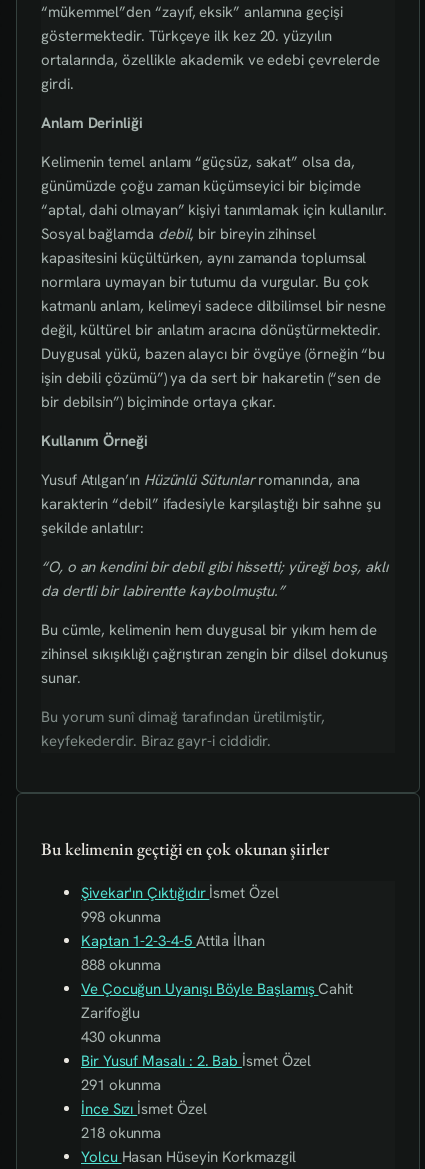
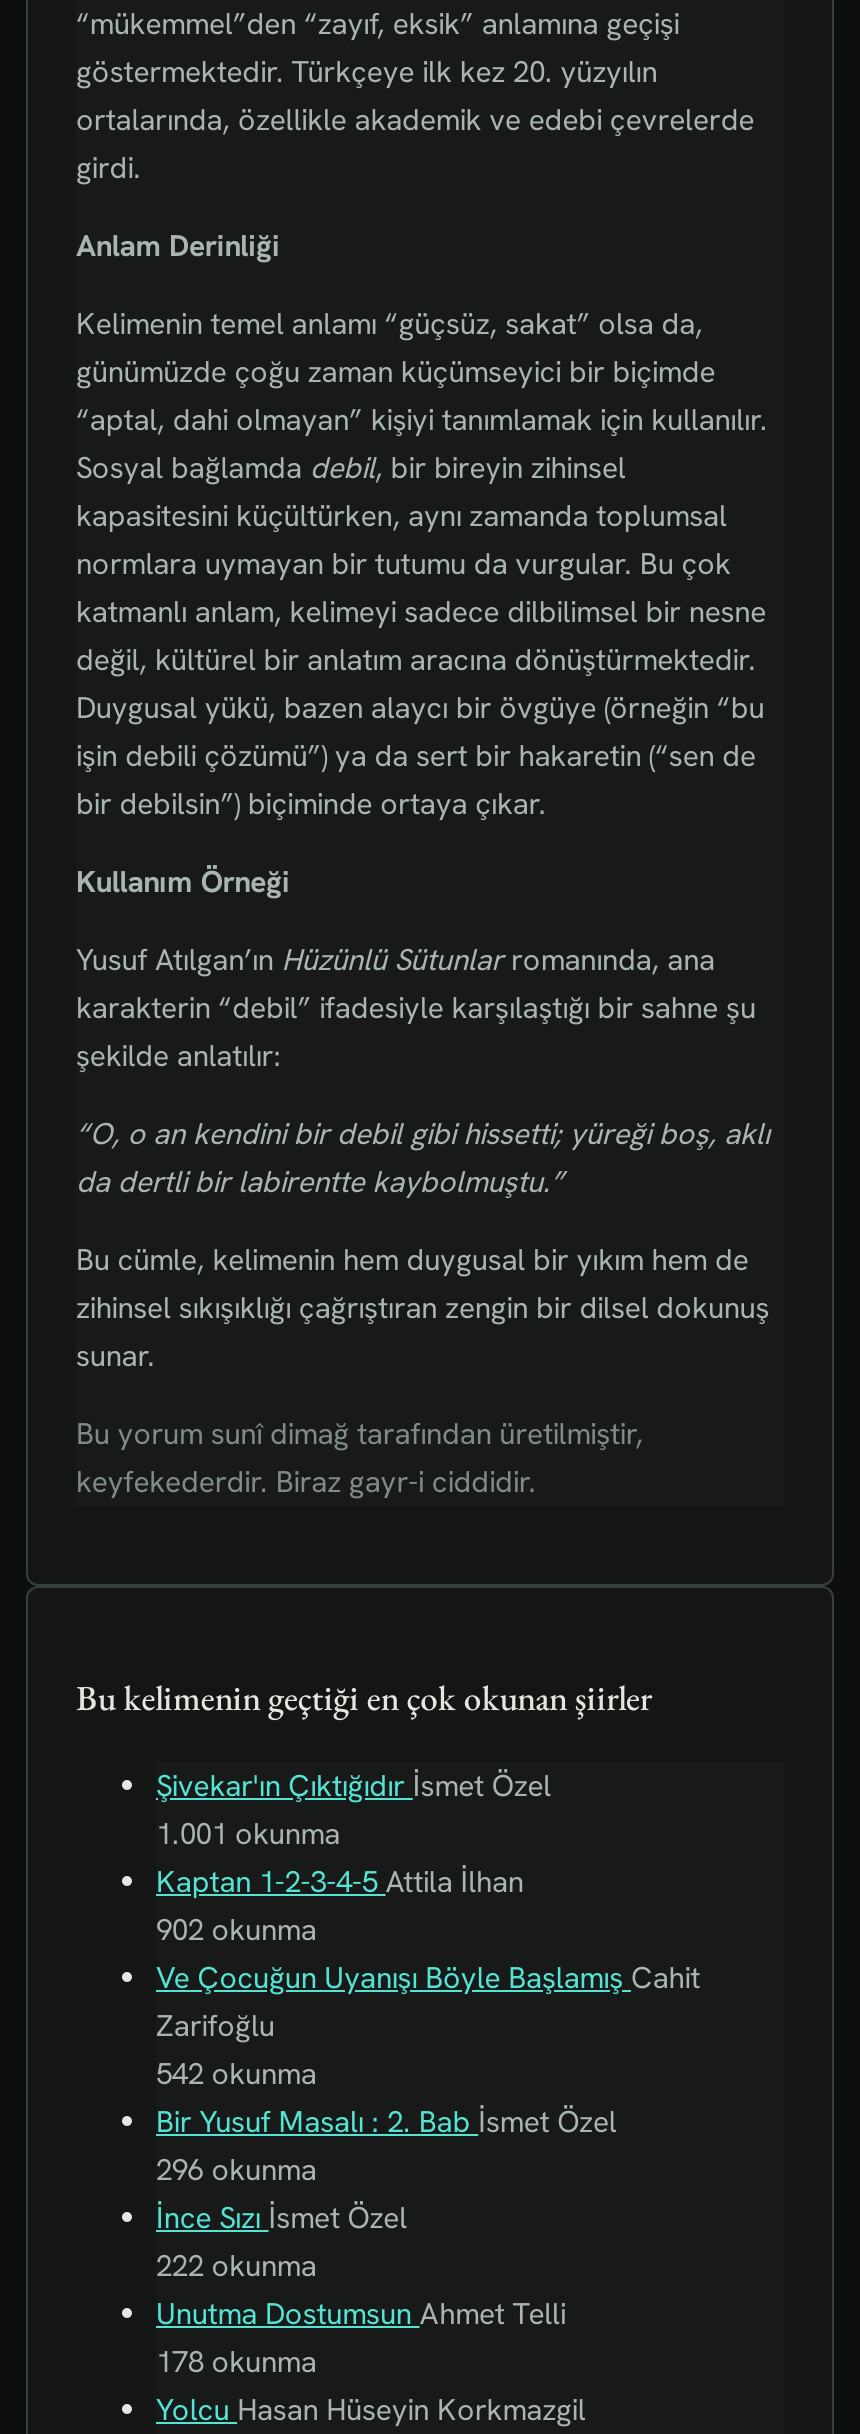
[81,907,161,927] 998 okunma -> [156,1814,340,1854] 1.001 okunma
[81,955,161,975] 888 okunma -> [156,1910,316,1950] 902 okunma
[81,1027,161,1047] 430 okunma -> [156,2054,316,2094] 542 okunma
[81,1075,161,1095] 291 okunma -> [156,2150,316,2190] 296 okunma
[81,1123,161,1143] 218 okunma -> [156,2246,566,2382] 222 okunma | Unutma Dostumsun Ahmet Telli | 178 okunma

